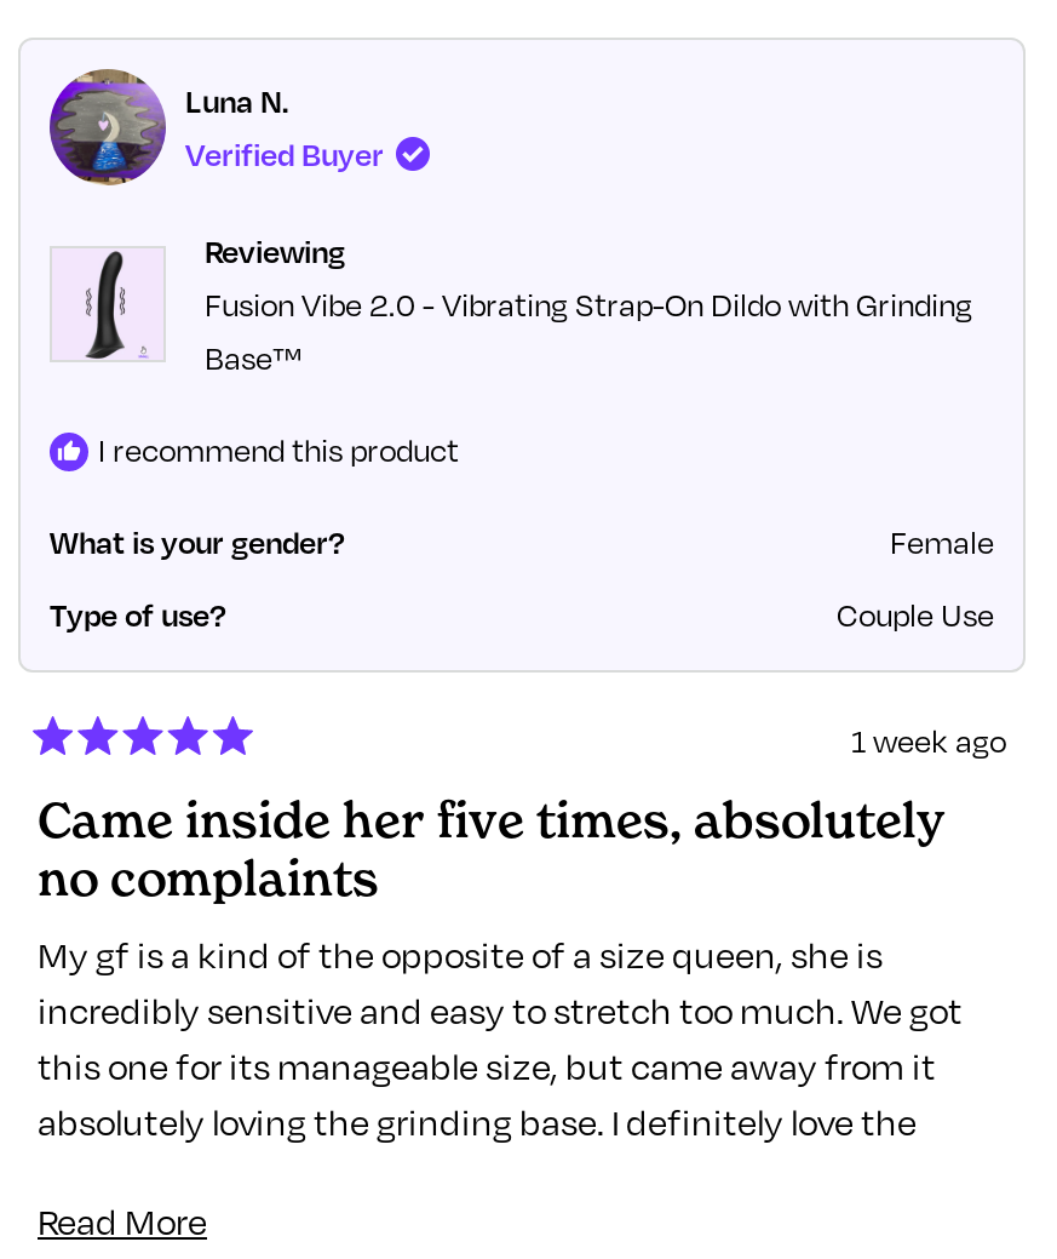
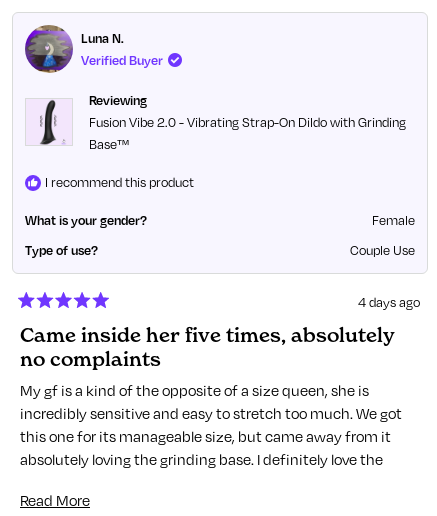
[851,722,1006,761] 1 week ago -> [358,294,420,310] 4 days ago

